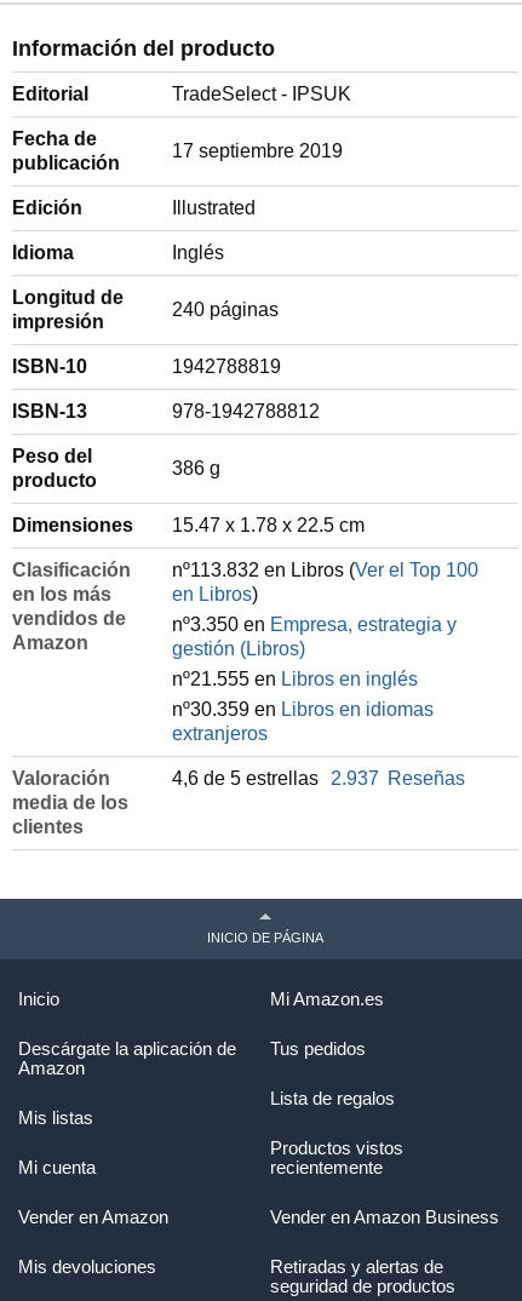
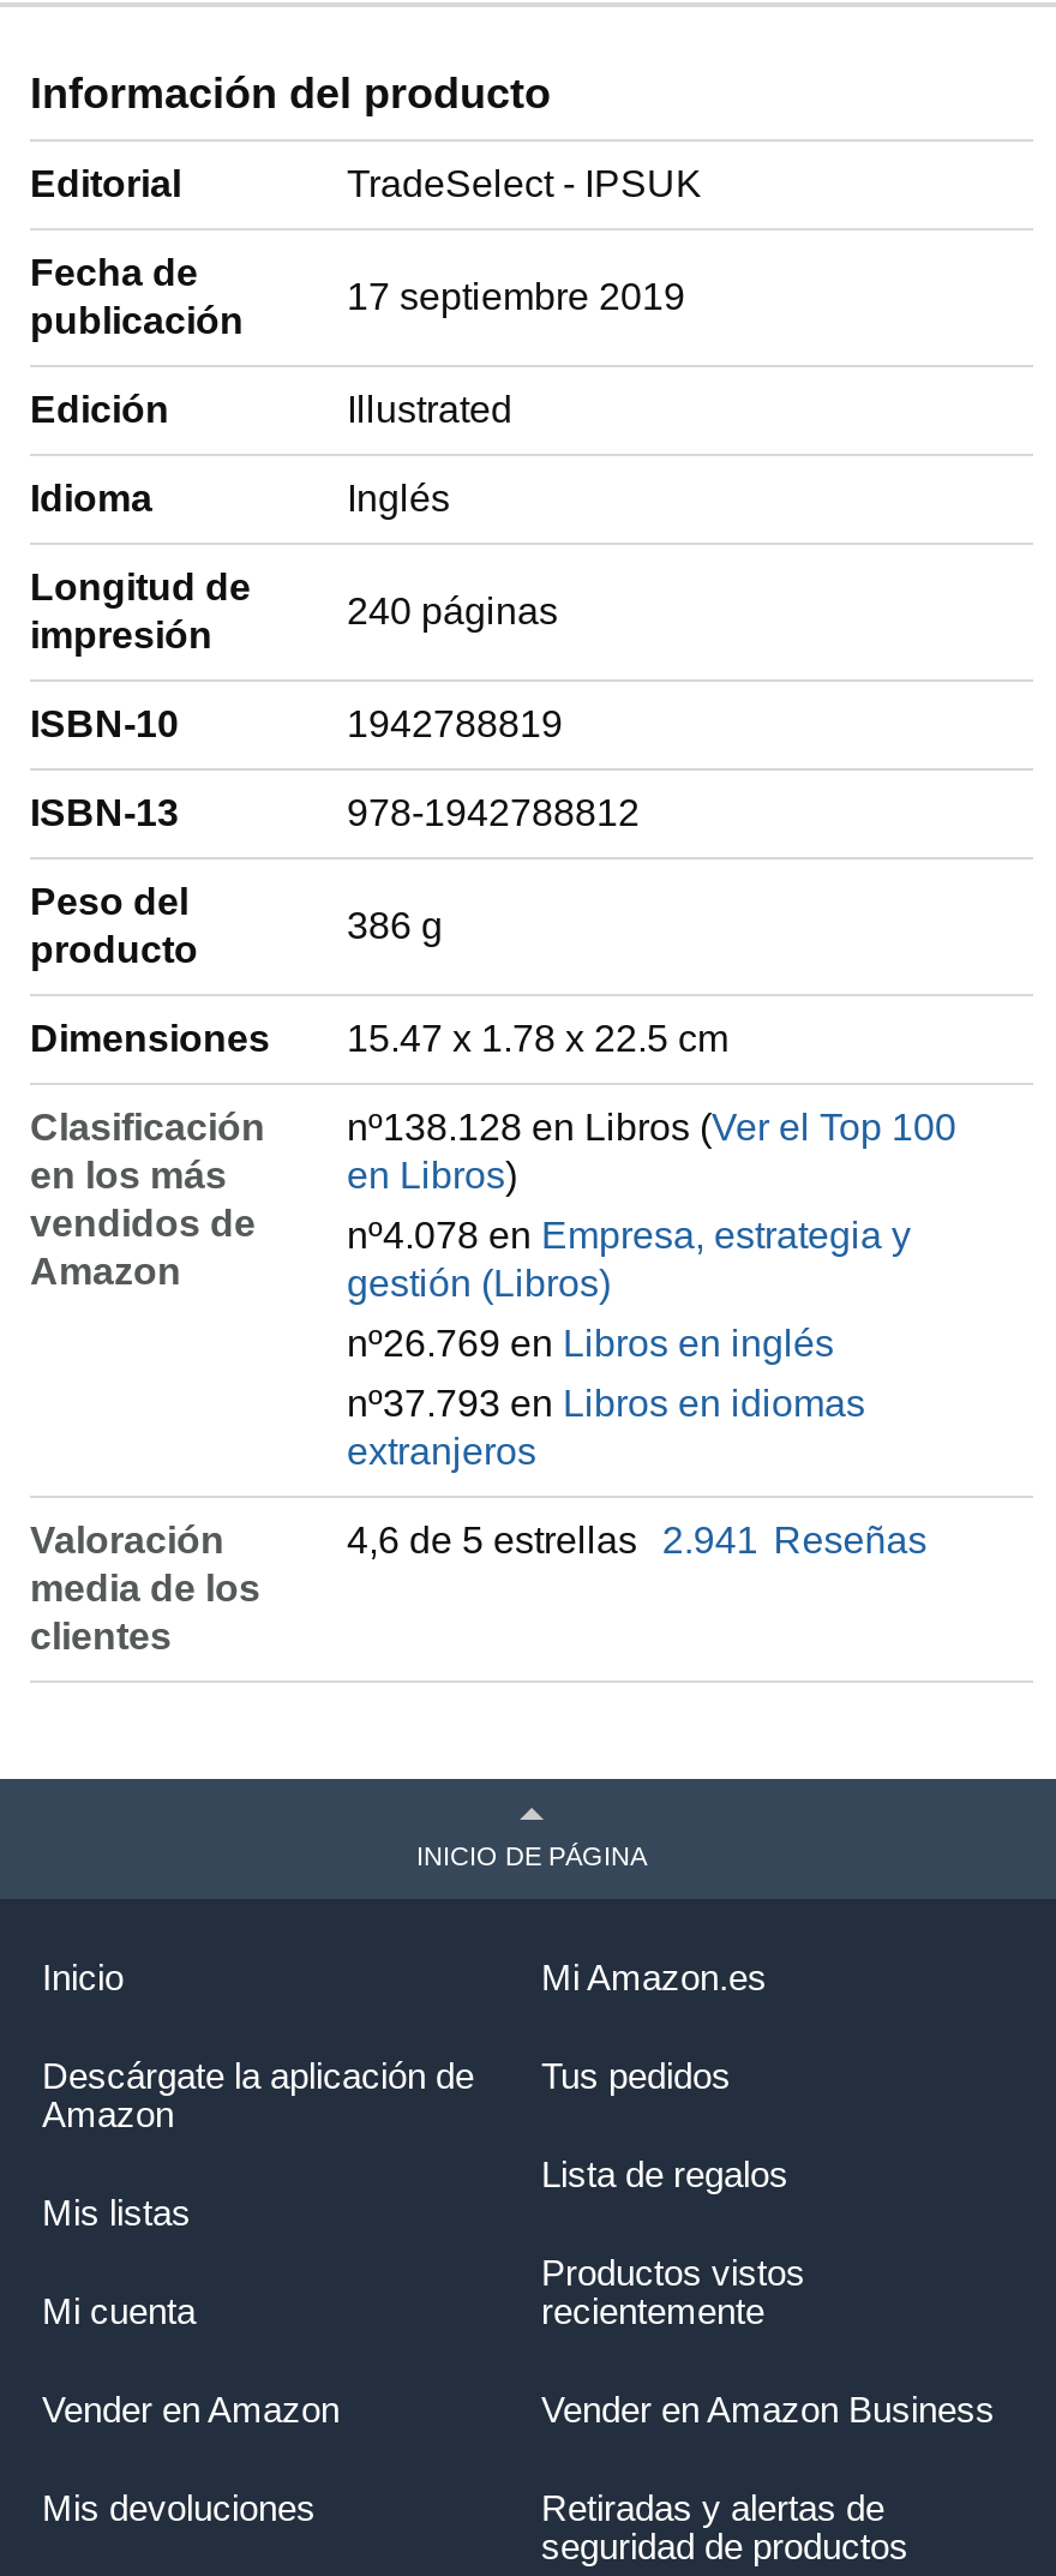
[172,560,478,580] nº113.832 en Libros (Ver el Top 100 -> [347,1107,956,1148] nº138.128 en Libros (Ver el Top 100
[172,614,457,635] nº3.350 en Empresa, estrategia y -> [347,1215,911,1256] nº4.078 en Empresa, estrategia y
[172,669,418,689] nº21.555 en Libros en inglés -> [347,1323,834,1364] nº26.769 en Libros en inglés
[172,699,434,720] nº30.359 en Libros en idiomas -> [347,1383,865,1424] nº37.793 en Libros en idiomas
[172,768,465,789] 4,6 de 5 estrellas 2.937 Reseñas -> [347,1520,927,1560] 4,6 de 5 estrellas 2.941 Reseñas

